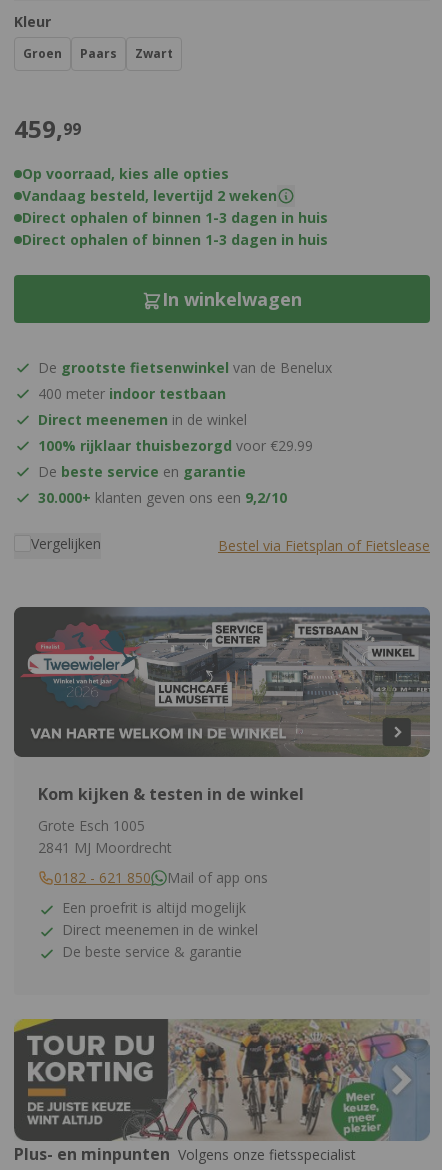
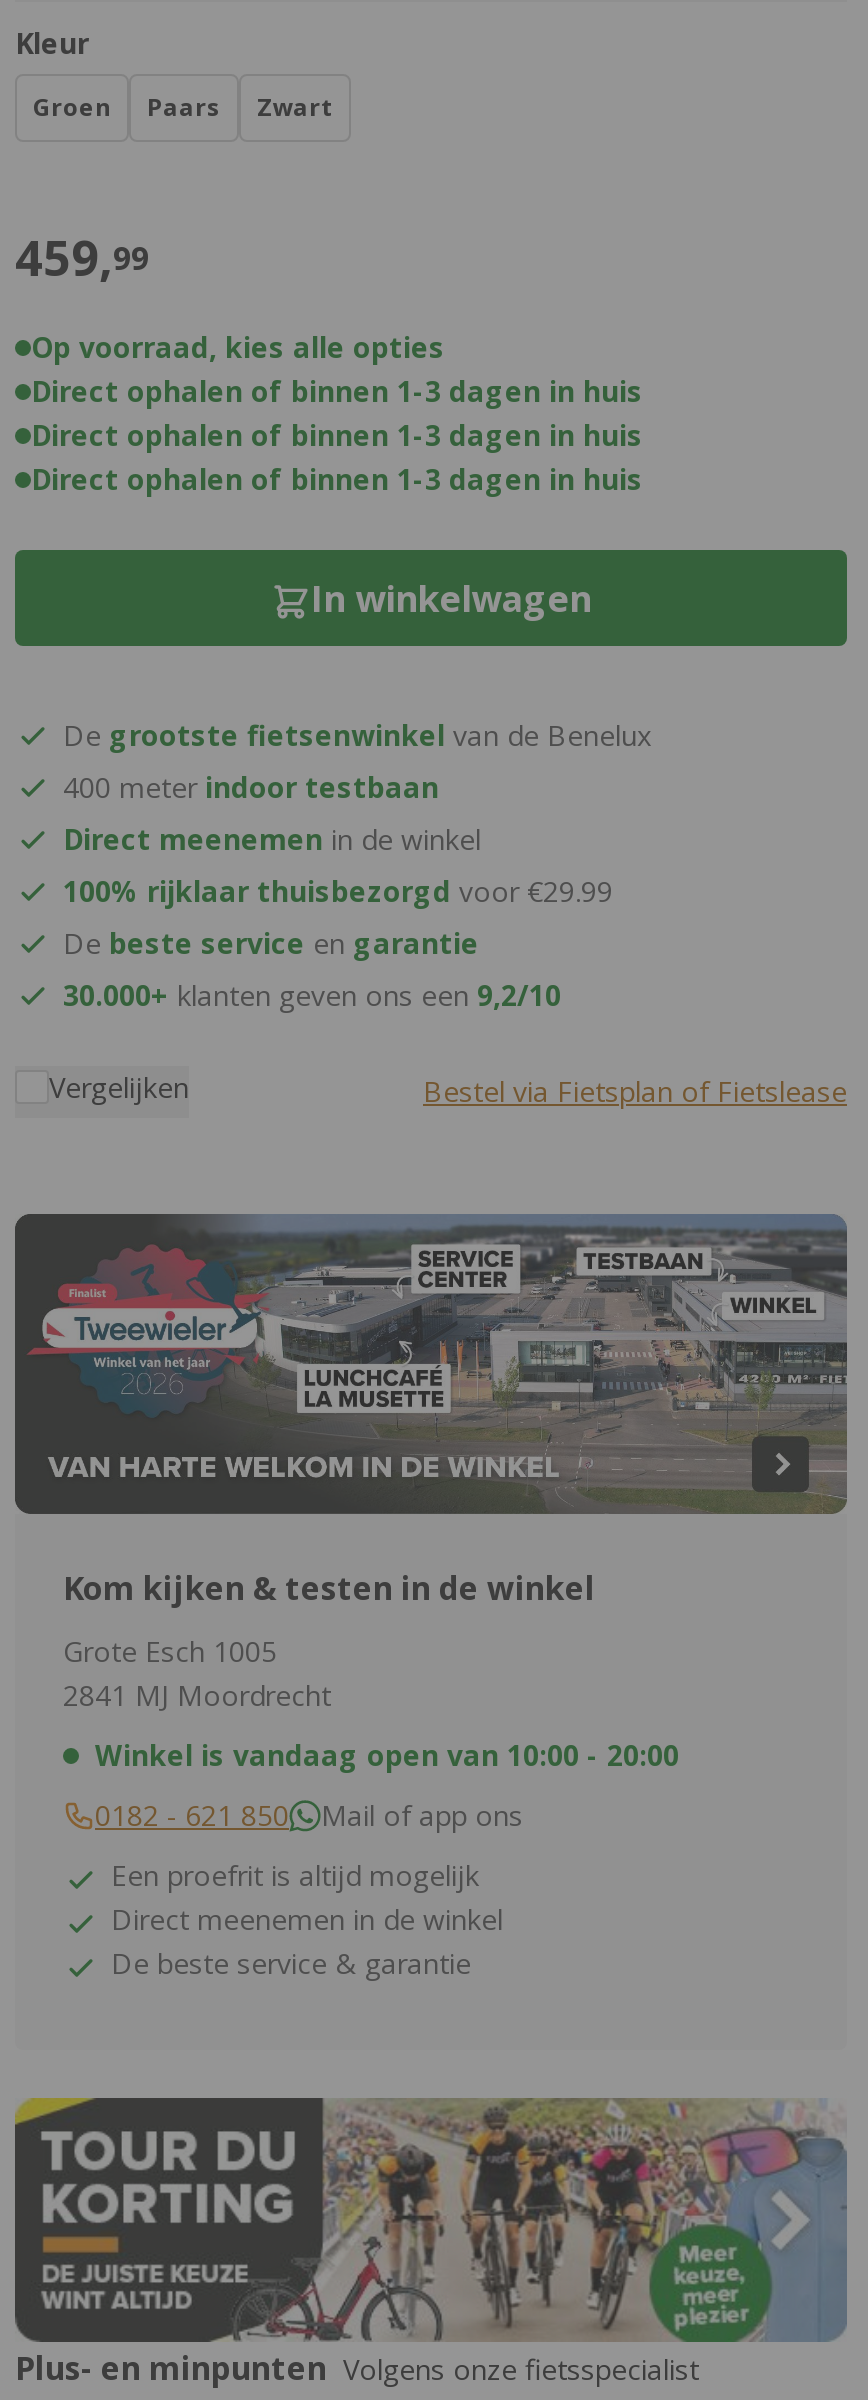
[22,186,277,205] Vandaag besteld, levertijd 2 weken -> [31,372,643,410] Direct ophalen of binnen 1-3 dagen in huis
none -> [95,1737,679,1775] Winkel is vandaag open van 10:00 - 20:00

